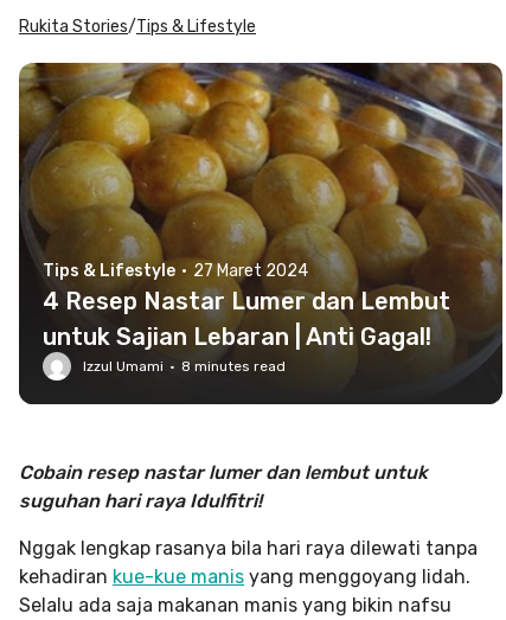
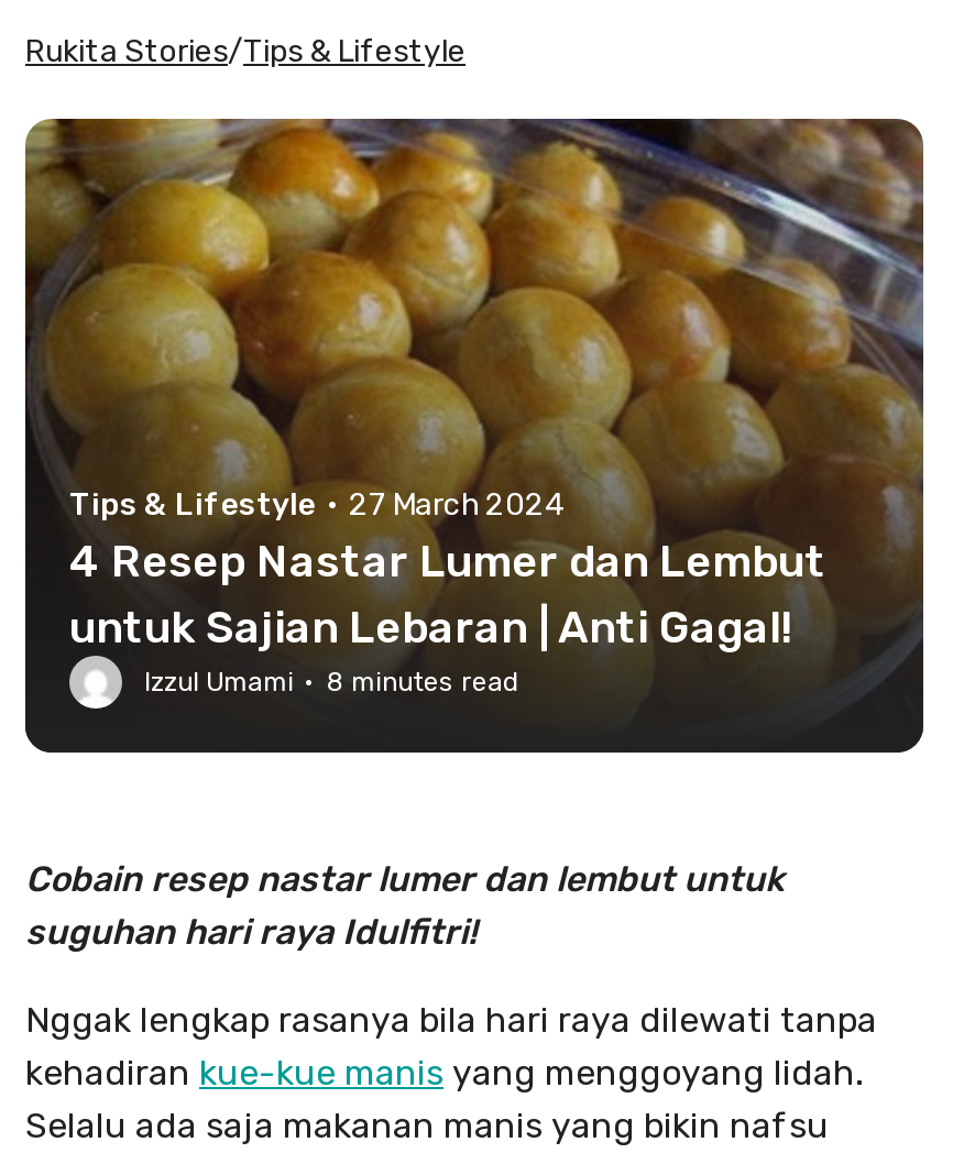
[43,261,308,281] Tips & Lifestyle · 27 Maret 2024 -> [69,486,565,524] Tips & Lifestyle · 27 March 2024

